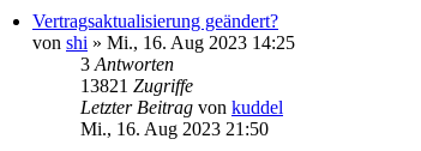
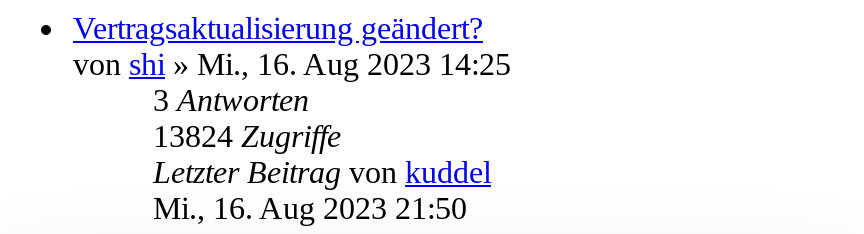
[80,75,193,96] 13821 Zugriffe -> [153,119,341,153] 13824 Zugriffe

